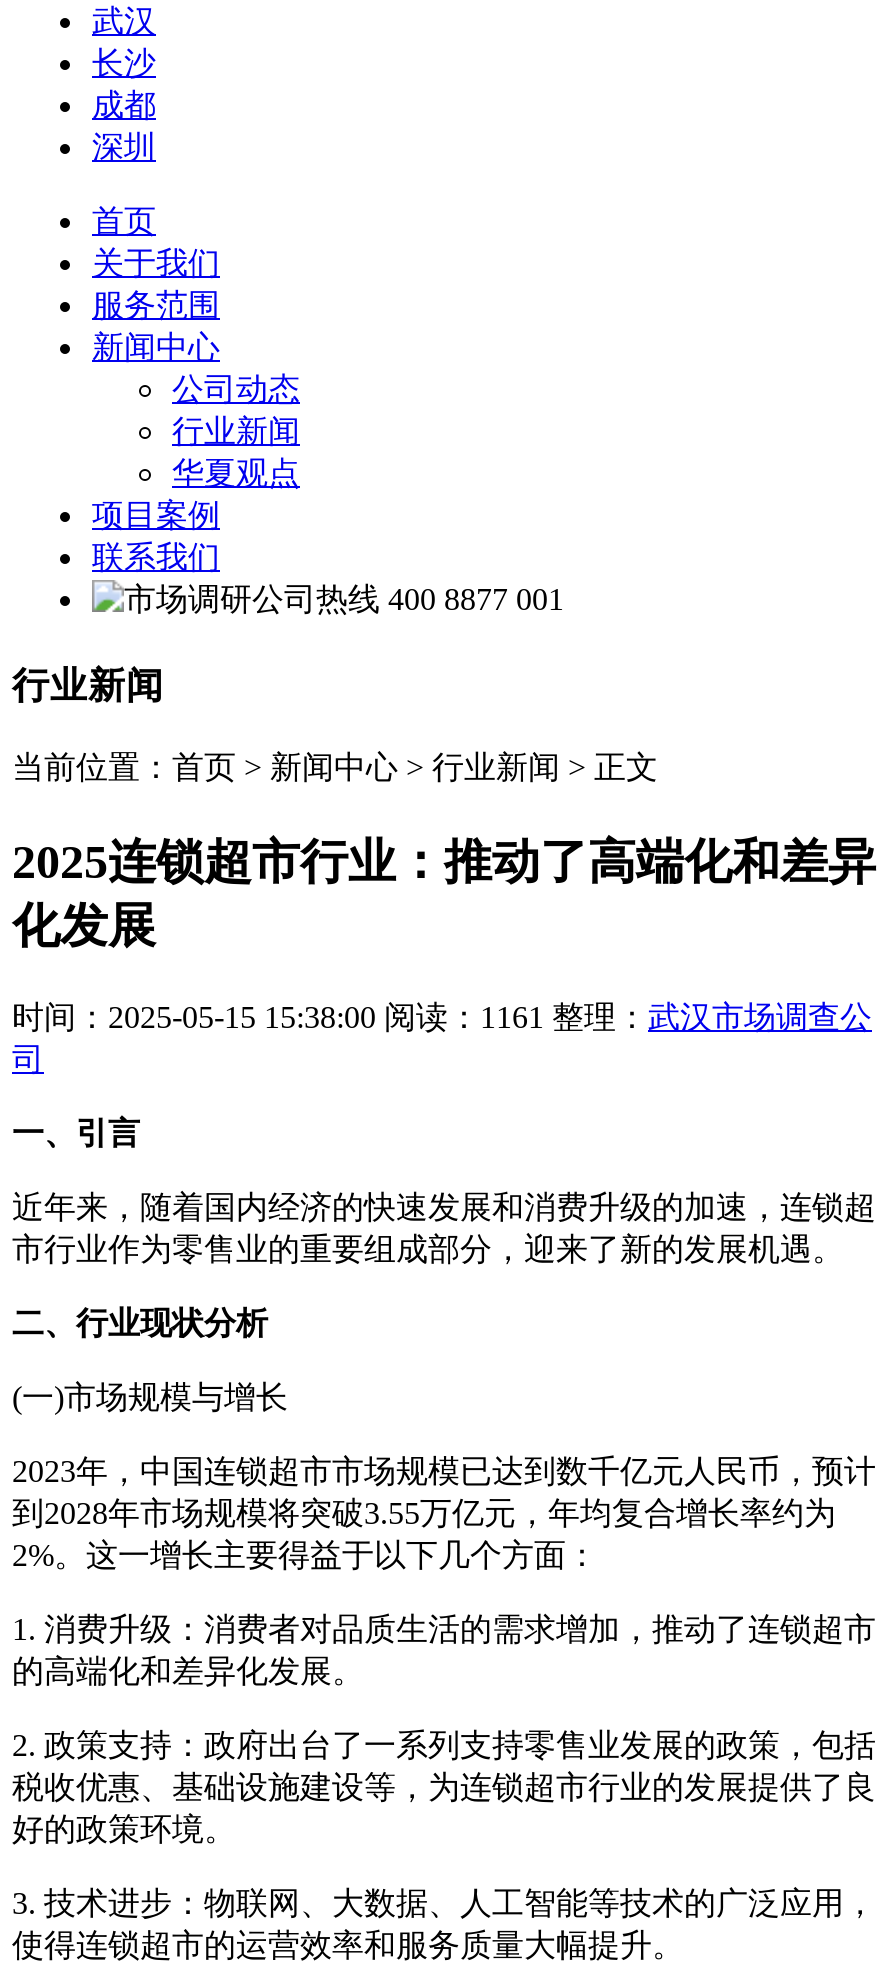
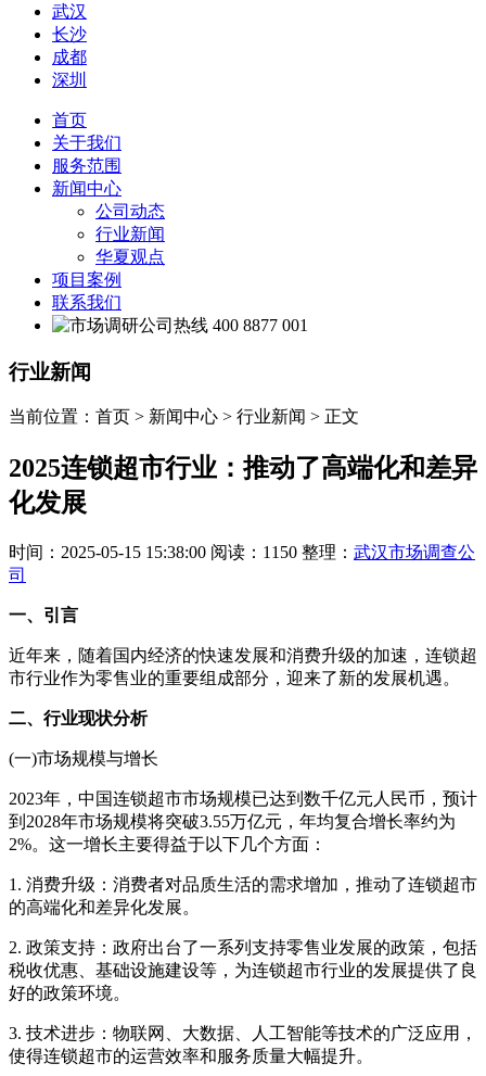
[12,1000,872,1034] 时间：2025-05-15 15:38:00 阅读：1161 整理：武汉市场调查公 -> [9,543,475,562] 时间：2025-05-15 15:38:00 阅读：1150 整理：武汉市场调查公

